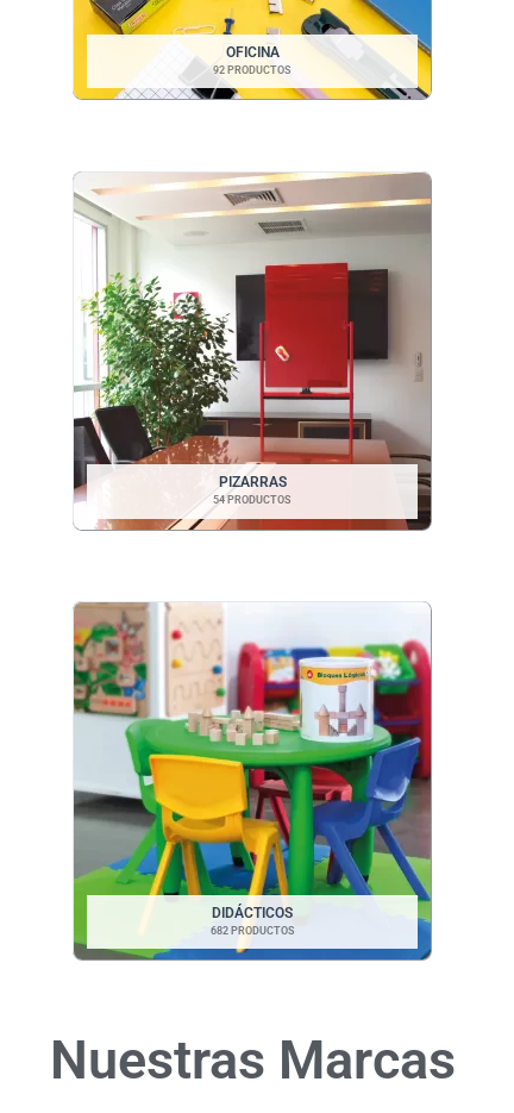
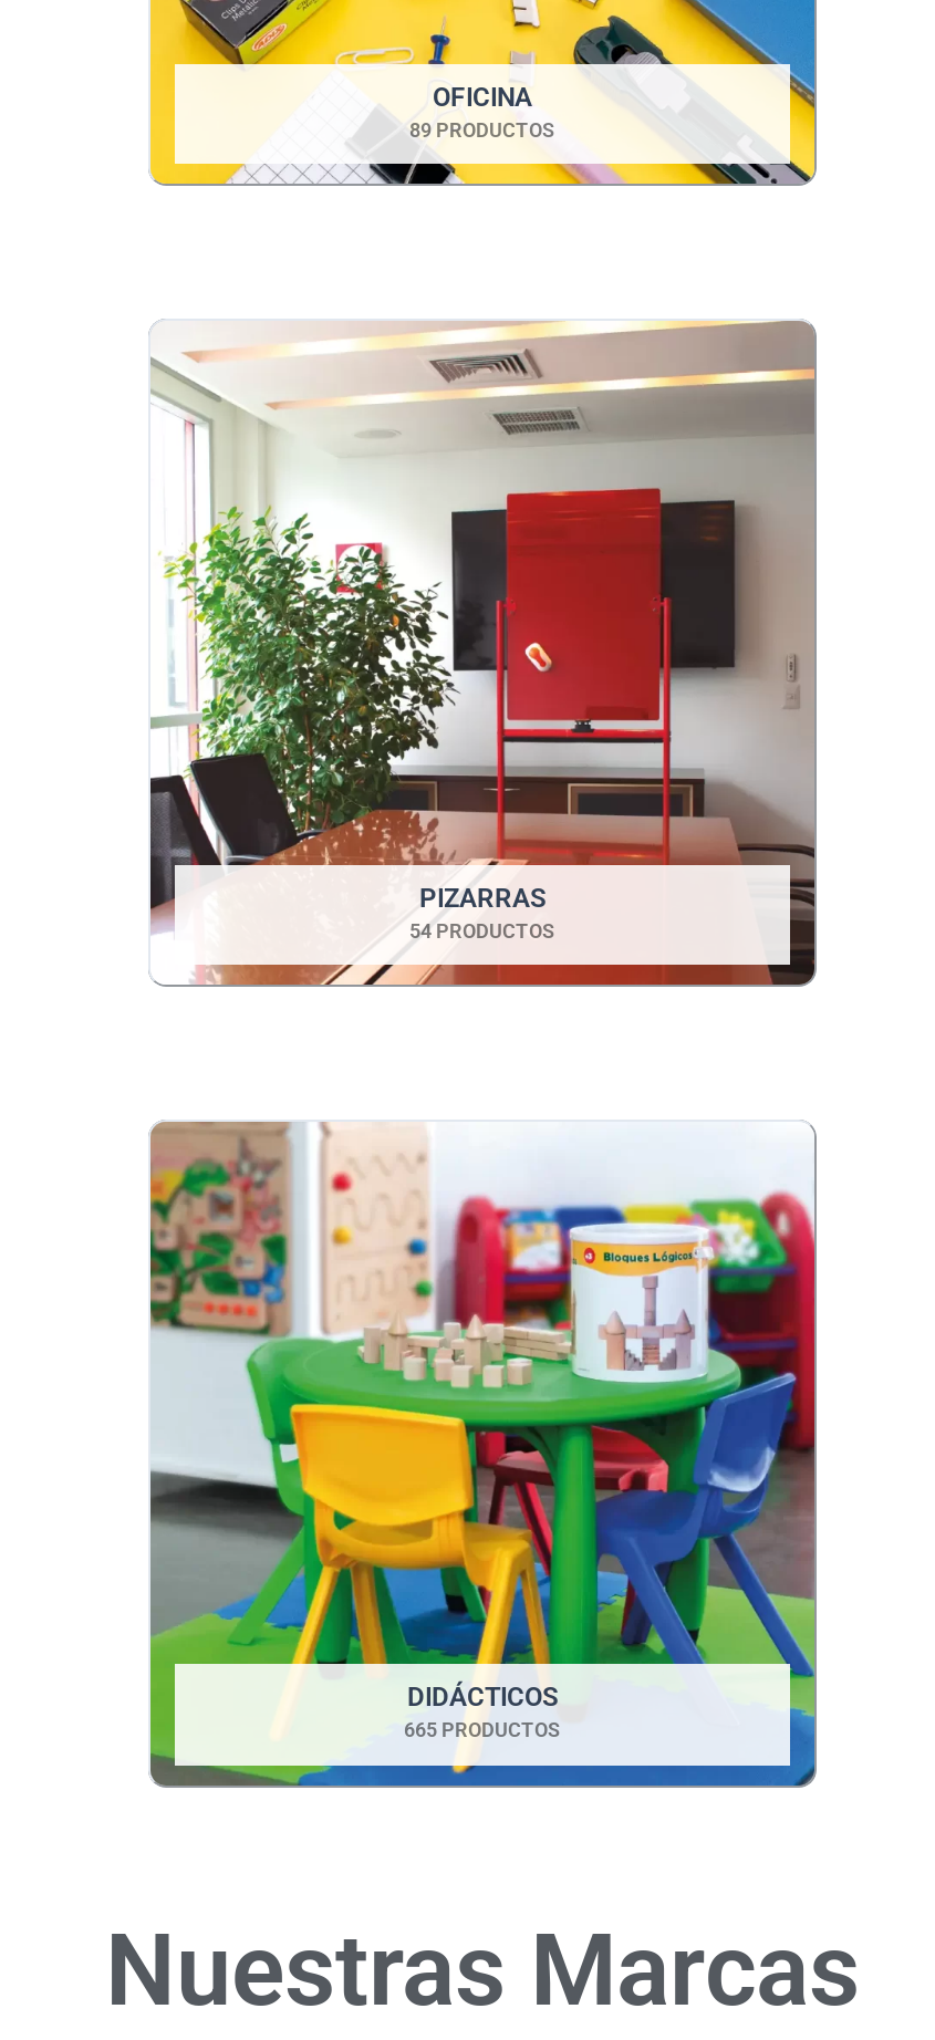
[213,64,292,76] 92 PRODUCTOS -> [409,119,555,141] 89 PRODUCTOS
[210,925,294,937] 682 PRODUCTOS -> [404,1719,561,1742] 665 PRODUCTOS

